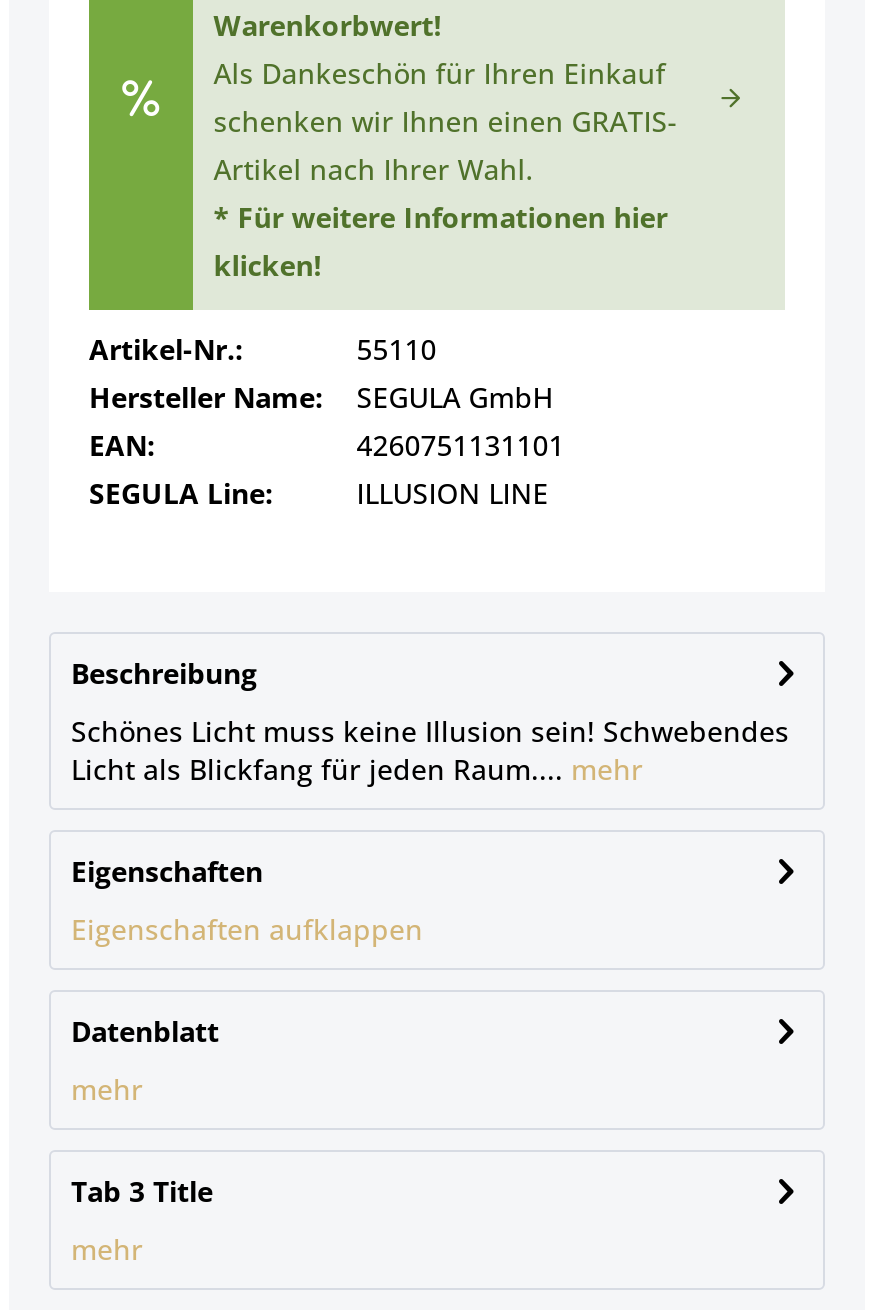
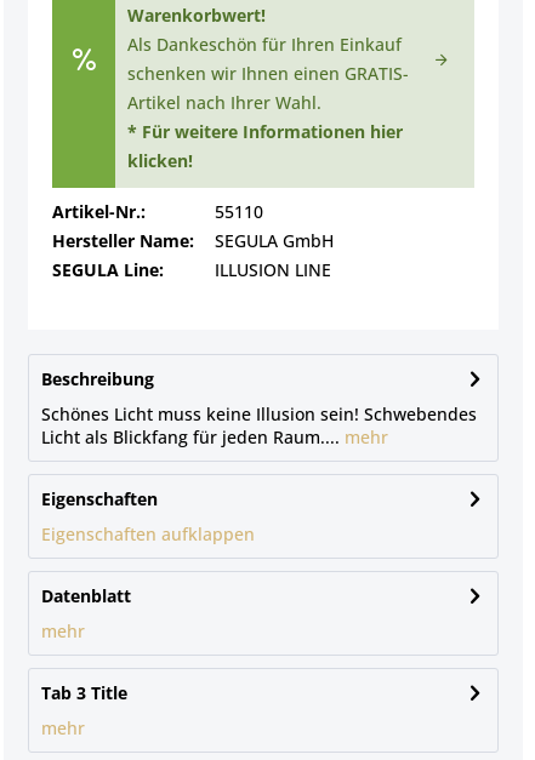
[89,426,565,464] EAN: | 4260751131101 -> none

